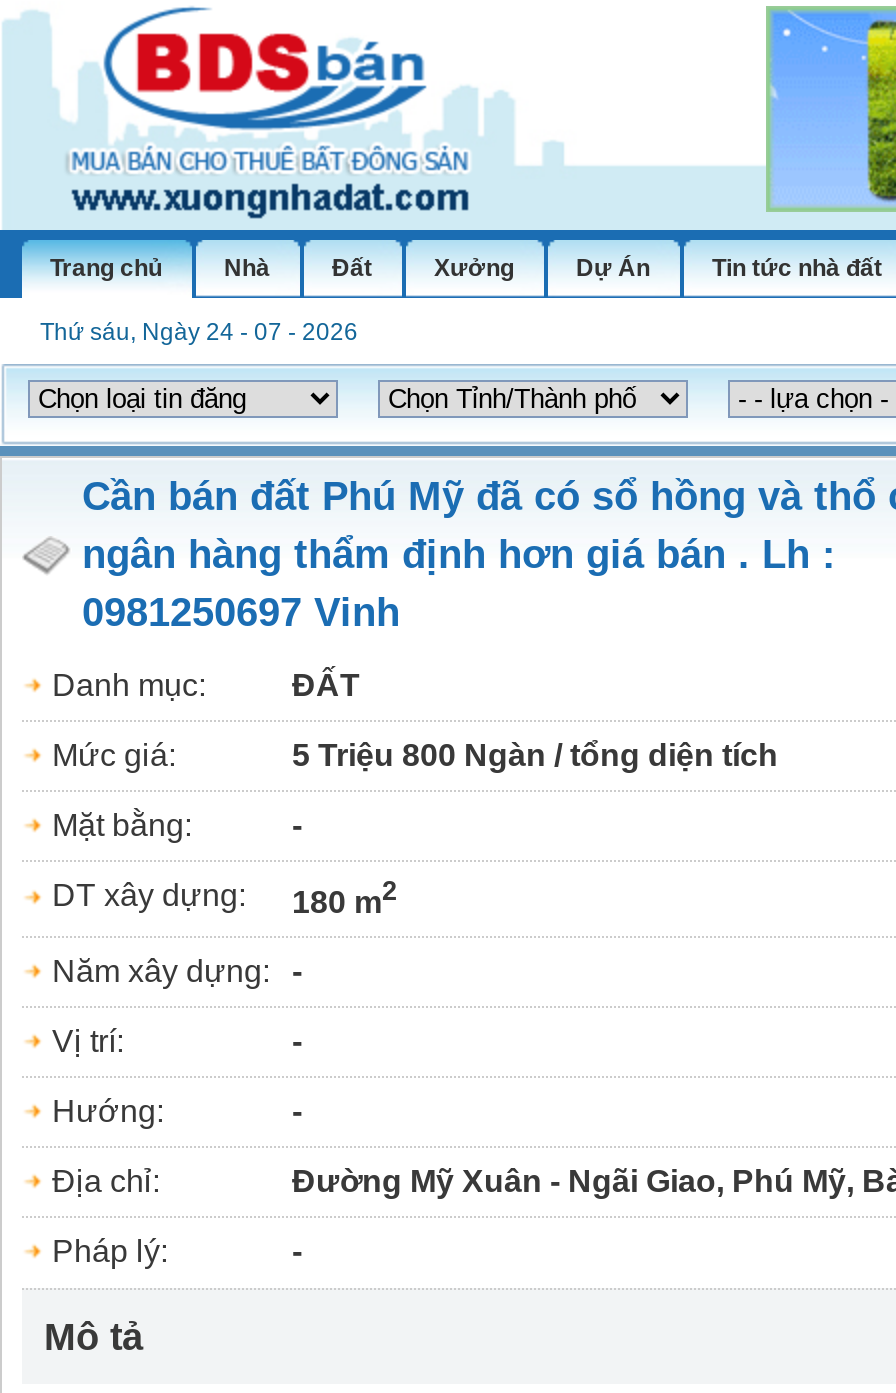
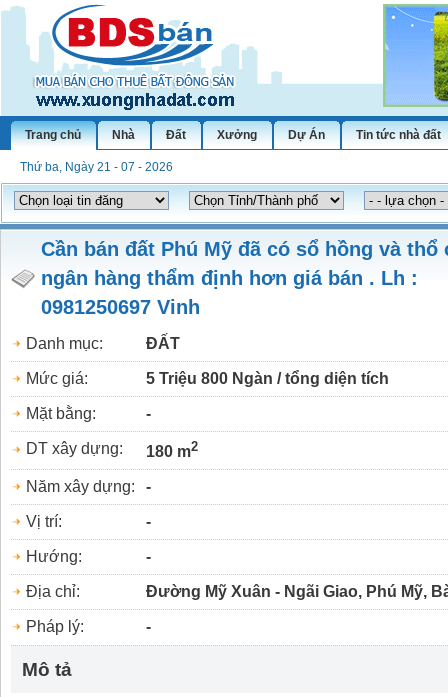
[40,318,358,346] Thứ sáu, Ngày 24 - 07 - 2026 -> [20,160,173,174] Thứ ba, Ngày 21 - 07 - 2026

